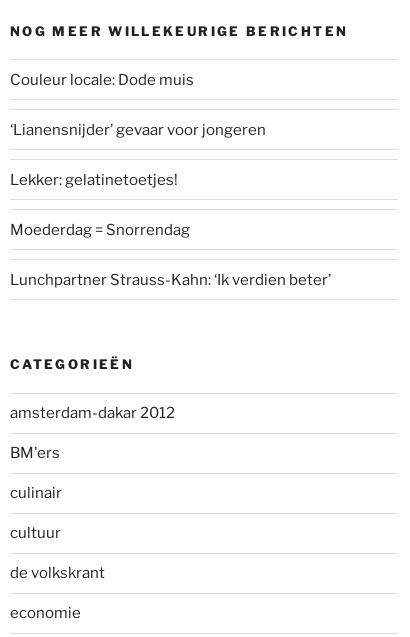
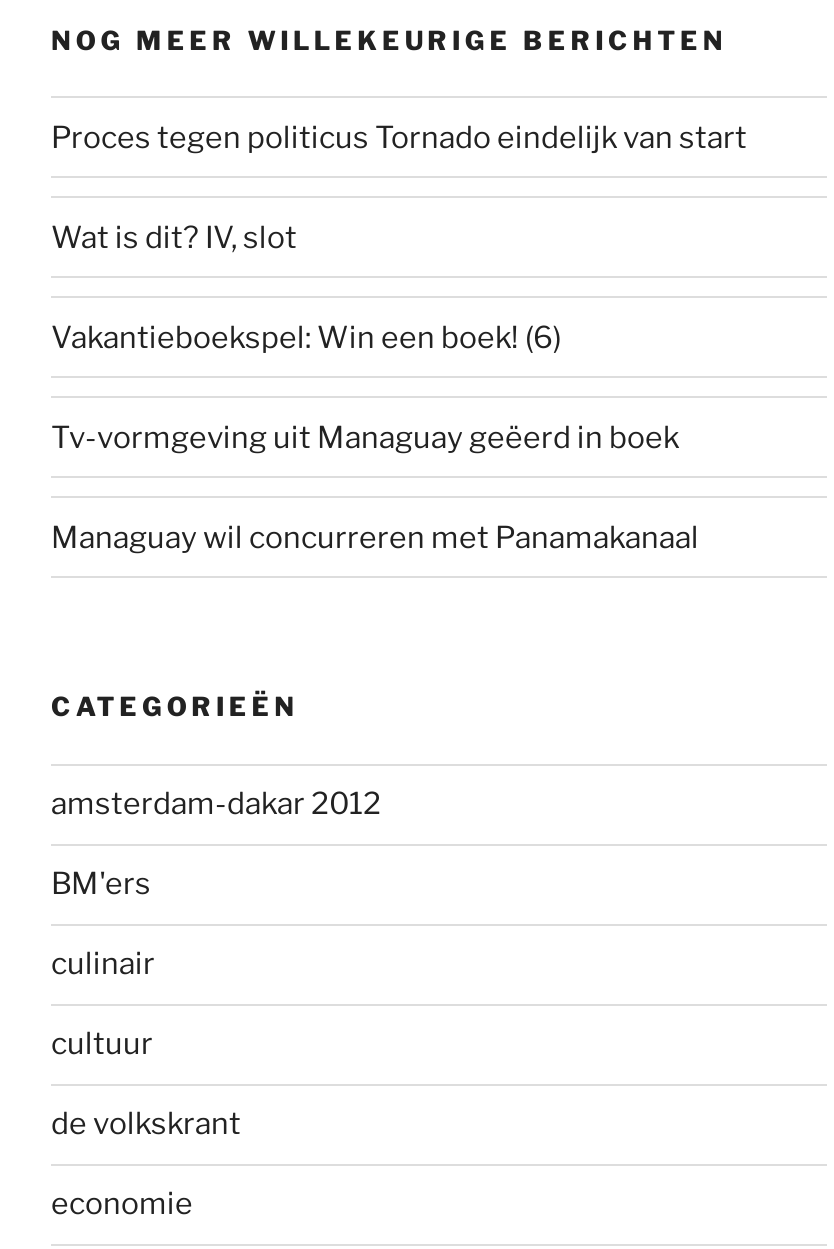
[10,71,194,89] Couleur locale: Dode muis -> [51,119,747,155] Proces tegen politicus Tornado eindelijk van start
[10,121,266,139] ‘Lianensnijder’ gevaar voor jongeren -> [51,219,297,255] Wat is dit? IV, slot
[10,171,178,189] Lekker: gelatinetoetjes! -> [51,319,561,355] Vakantieboekspel: Win een boek! (6)
[10,221,190,239] Moederdag = Snorrendag -> [51,419,679,455] Tv-vormgeving uit Managuay geëerd in boek
[10,271,331,289] Lunchpartner Strauss-Kahn: ‘Ik verdien beter’ -> [51,519,699,555] Managuay wil concurreren met Panamakanaal

